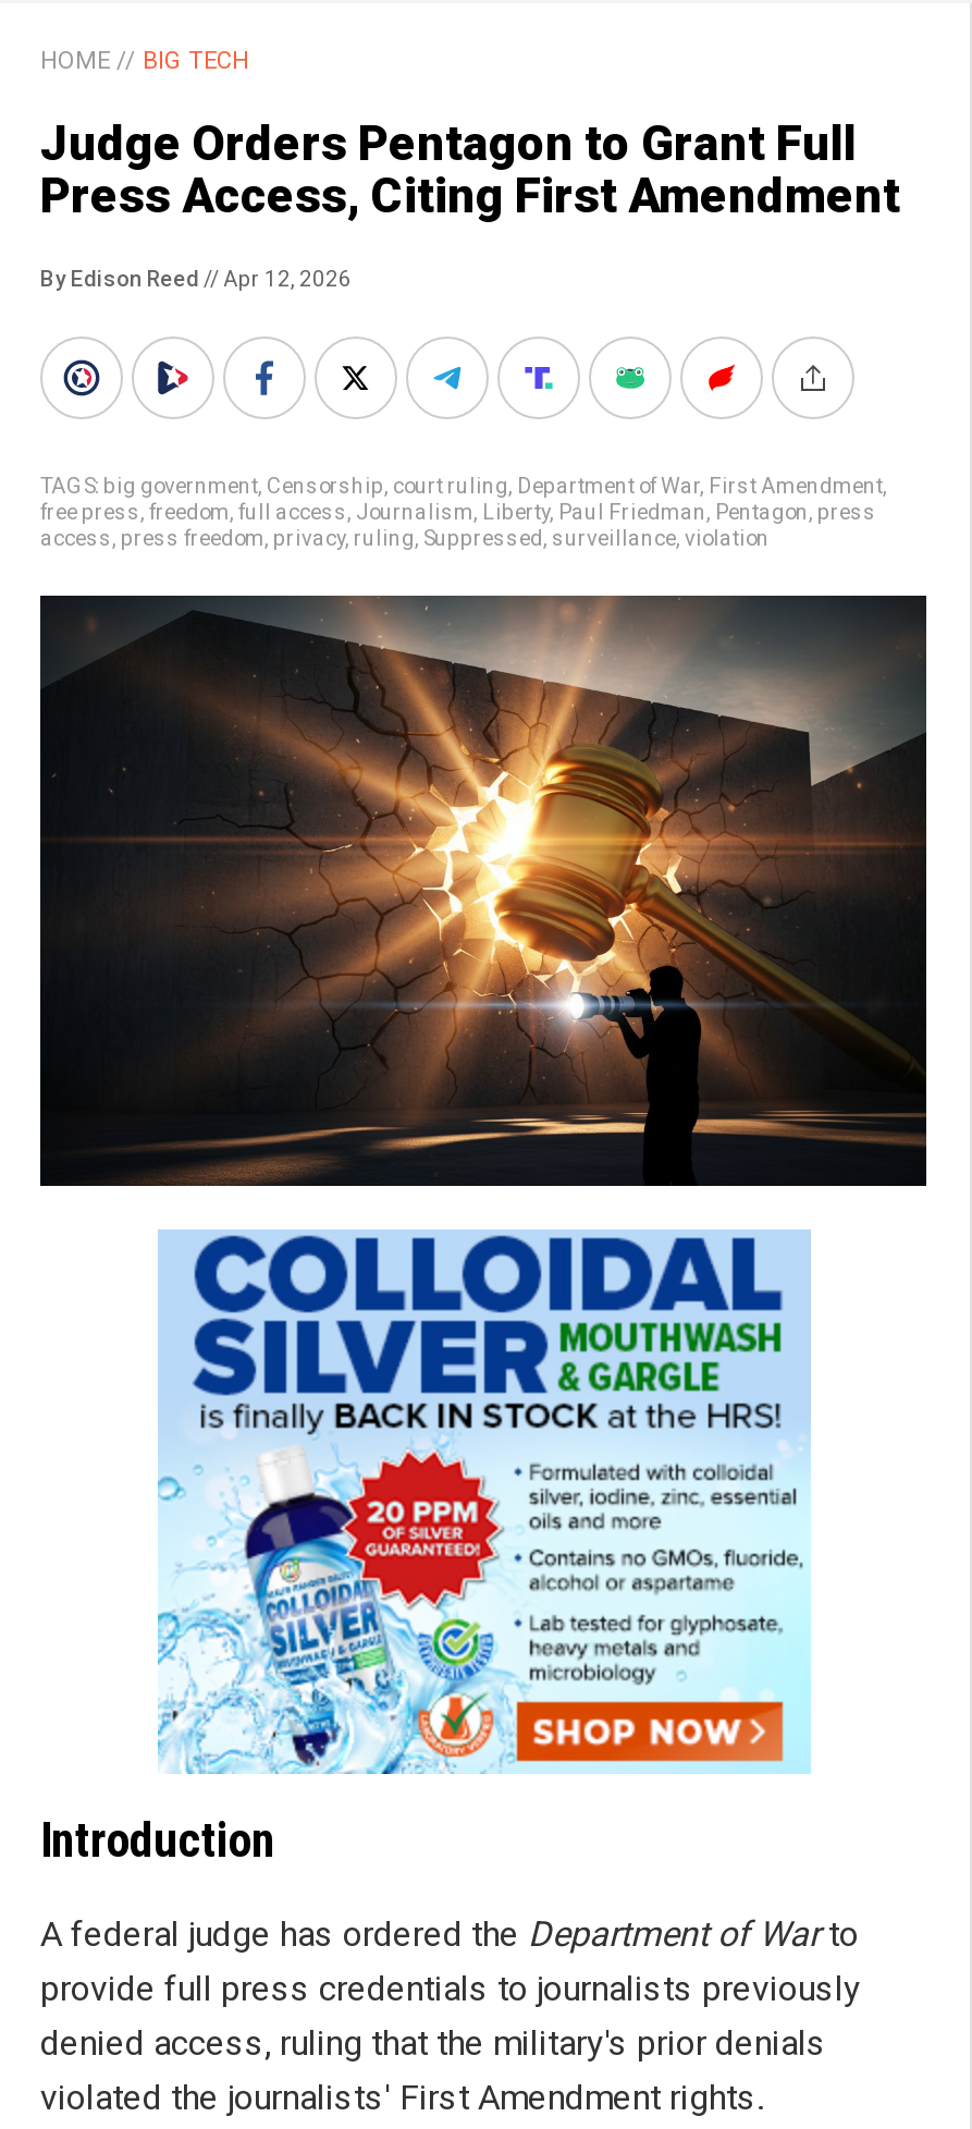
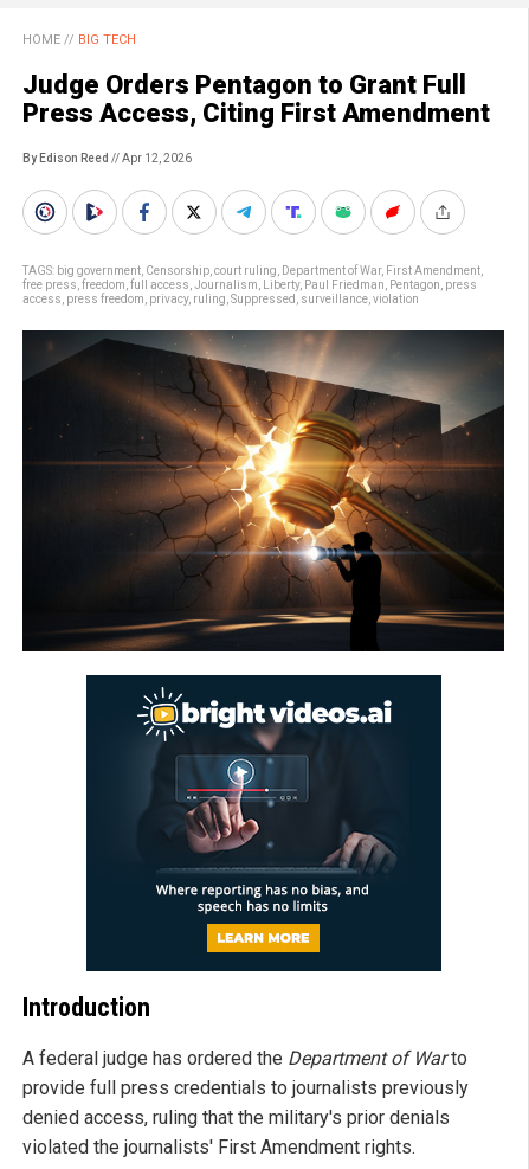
[158,1229,811,1776] [image] -> [85,674,443,972] [image]

